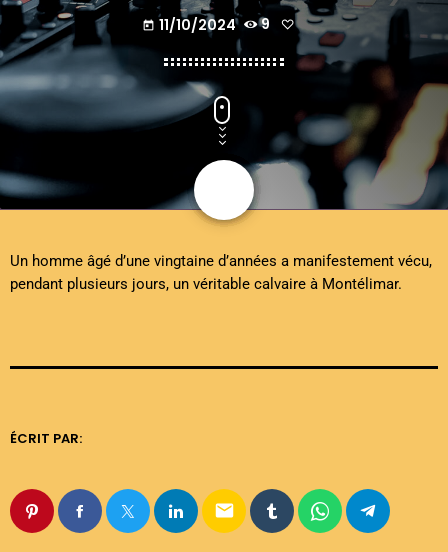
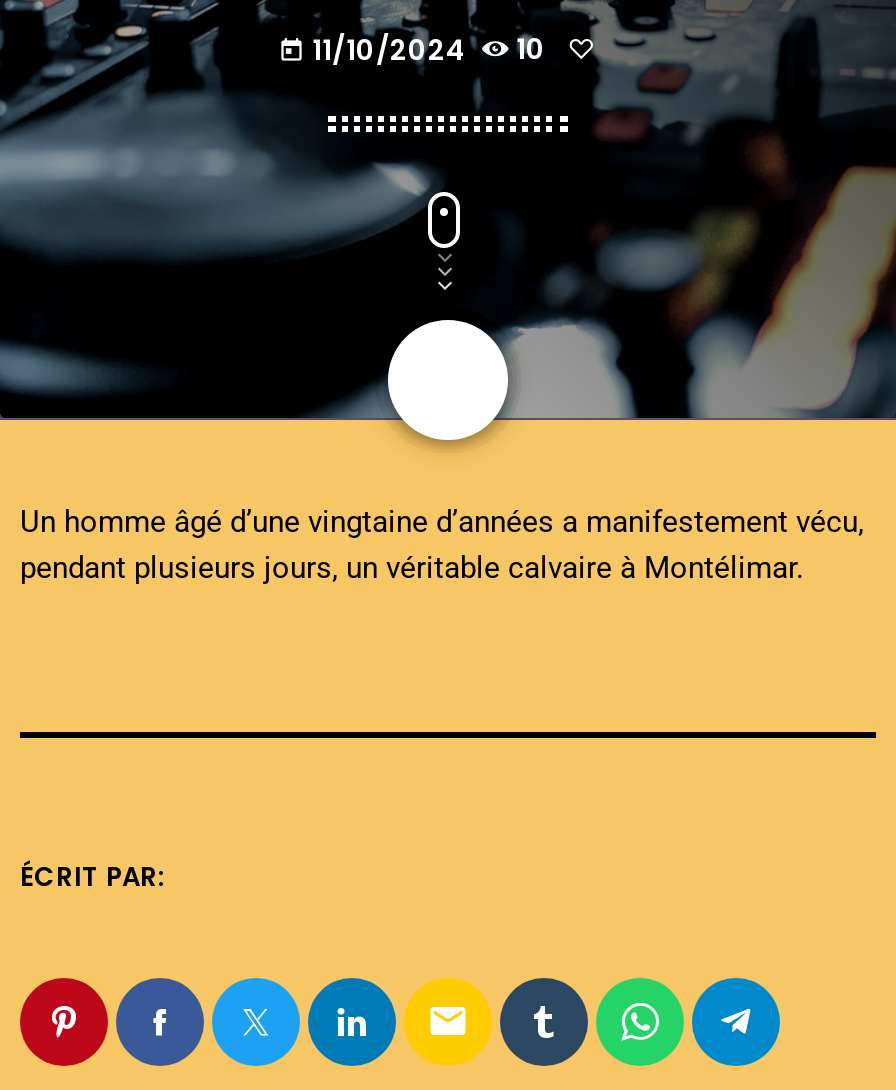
[261,15,273,35] 9 -> [516,30,552,70] 10

